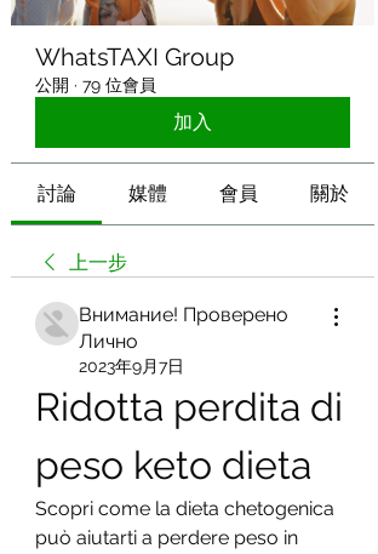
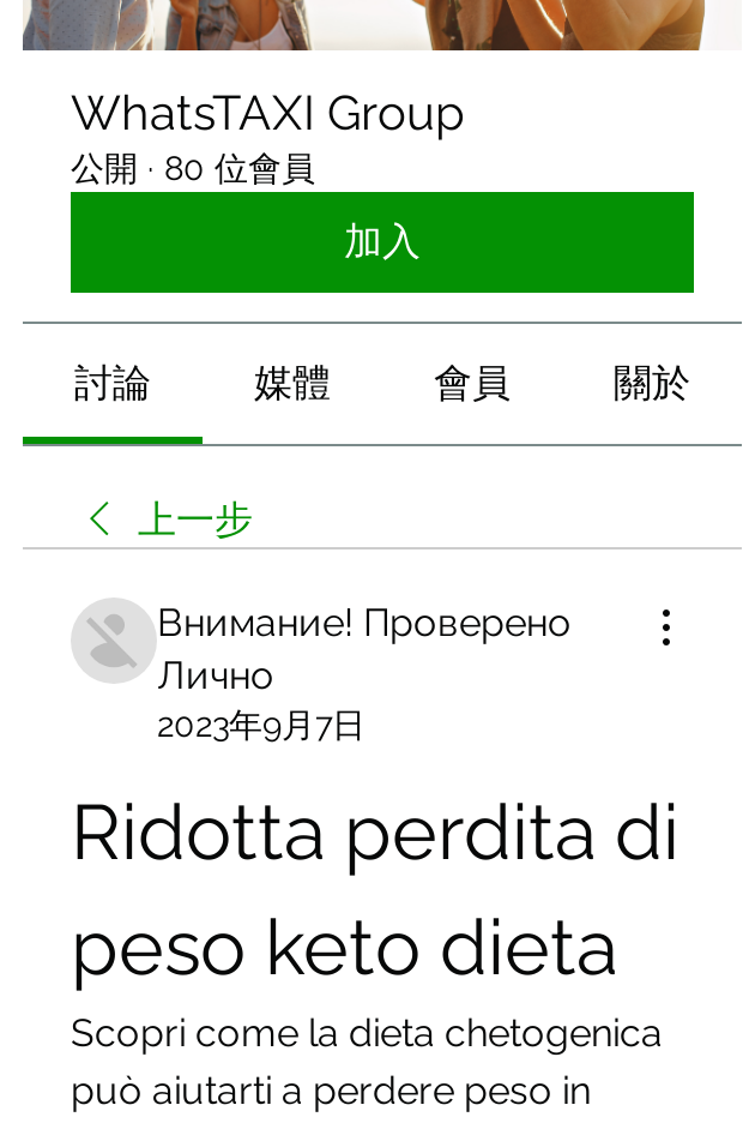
[35,75,156,95] 公開 · 79 位會員 -> [71,149,315,187] 公開 · 80 位會員

